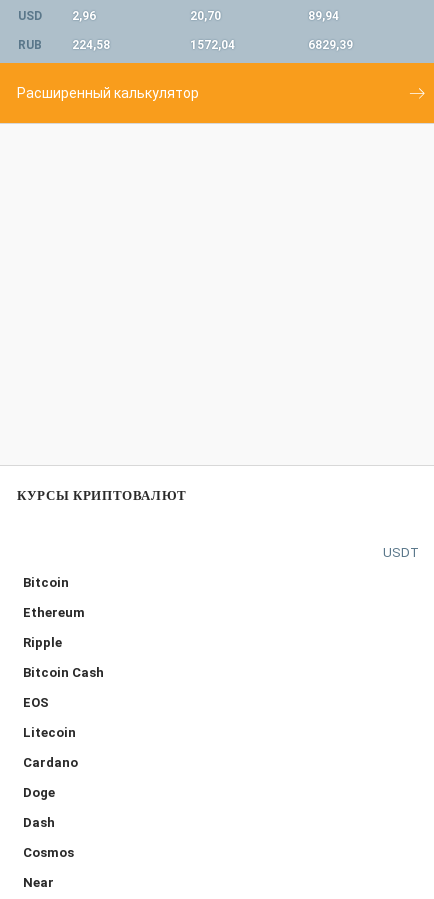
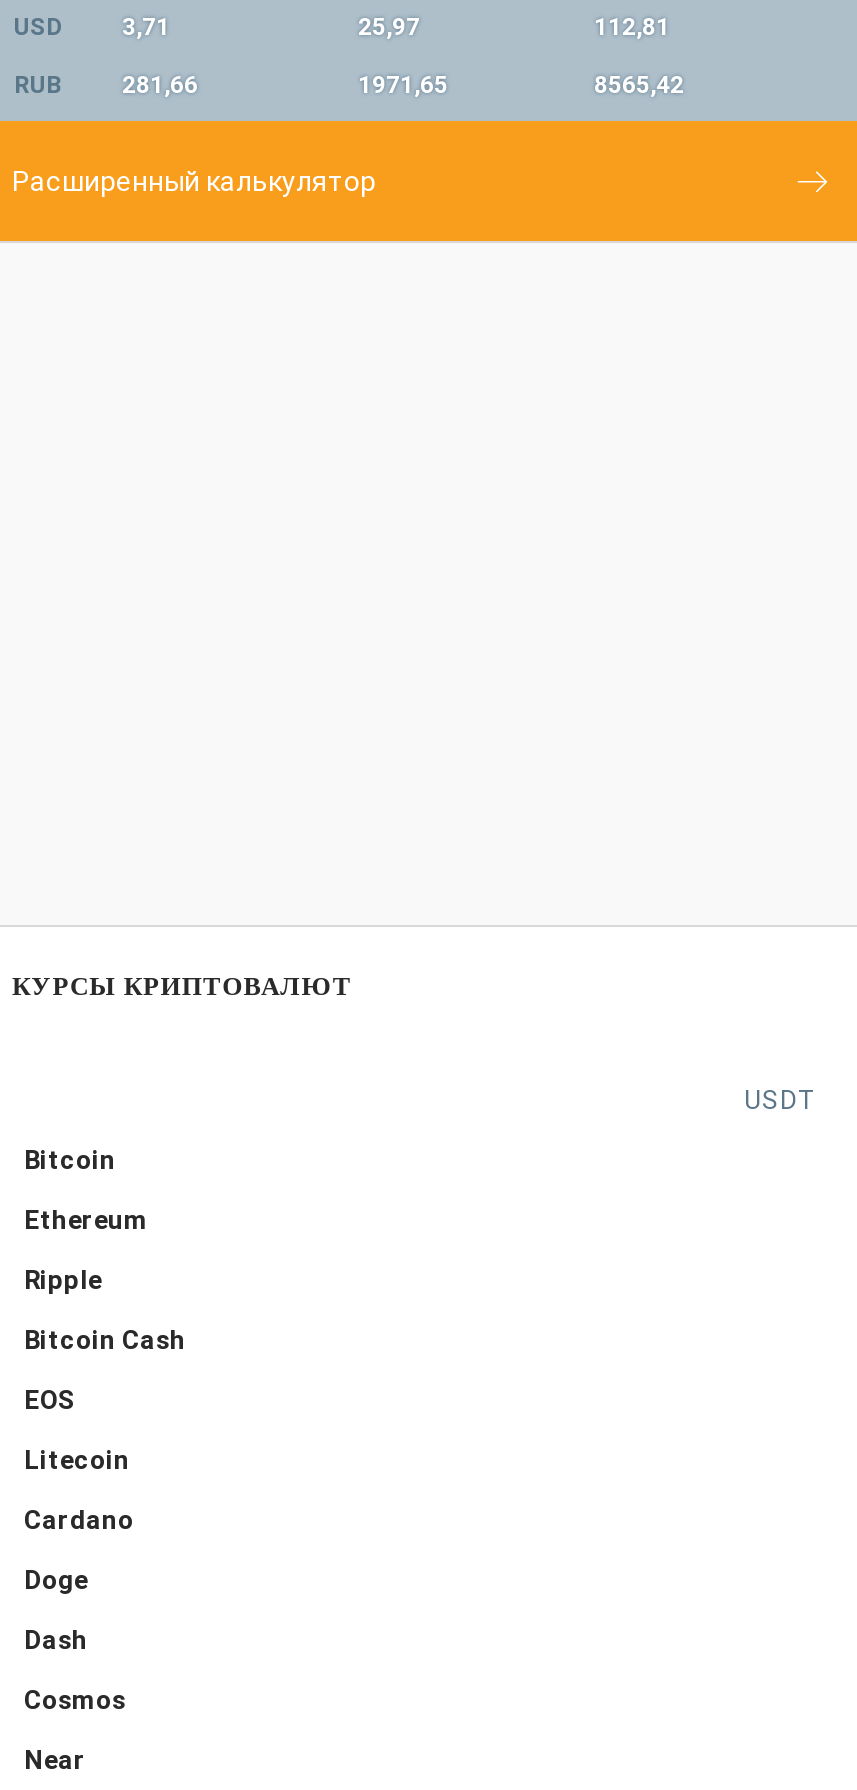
[72,9,96,23] 2,96 -> [122,13,170,41] 3,71
[190,9,221,23] 20,70 -> [358,13,420,41] 25,97
[308,9,339,23] 89,94 -> [594,13,670,41] 112,81
[72,38,110,52] 224,58 -> [122,71,198,99] 281,66
[190,38,235,52] 1572,04 -> [358,71,448,99] 1971,65
[308,38,353,52] 6829,39 -> [594,71,684,99] 8565,42

